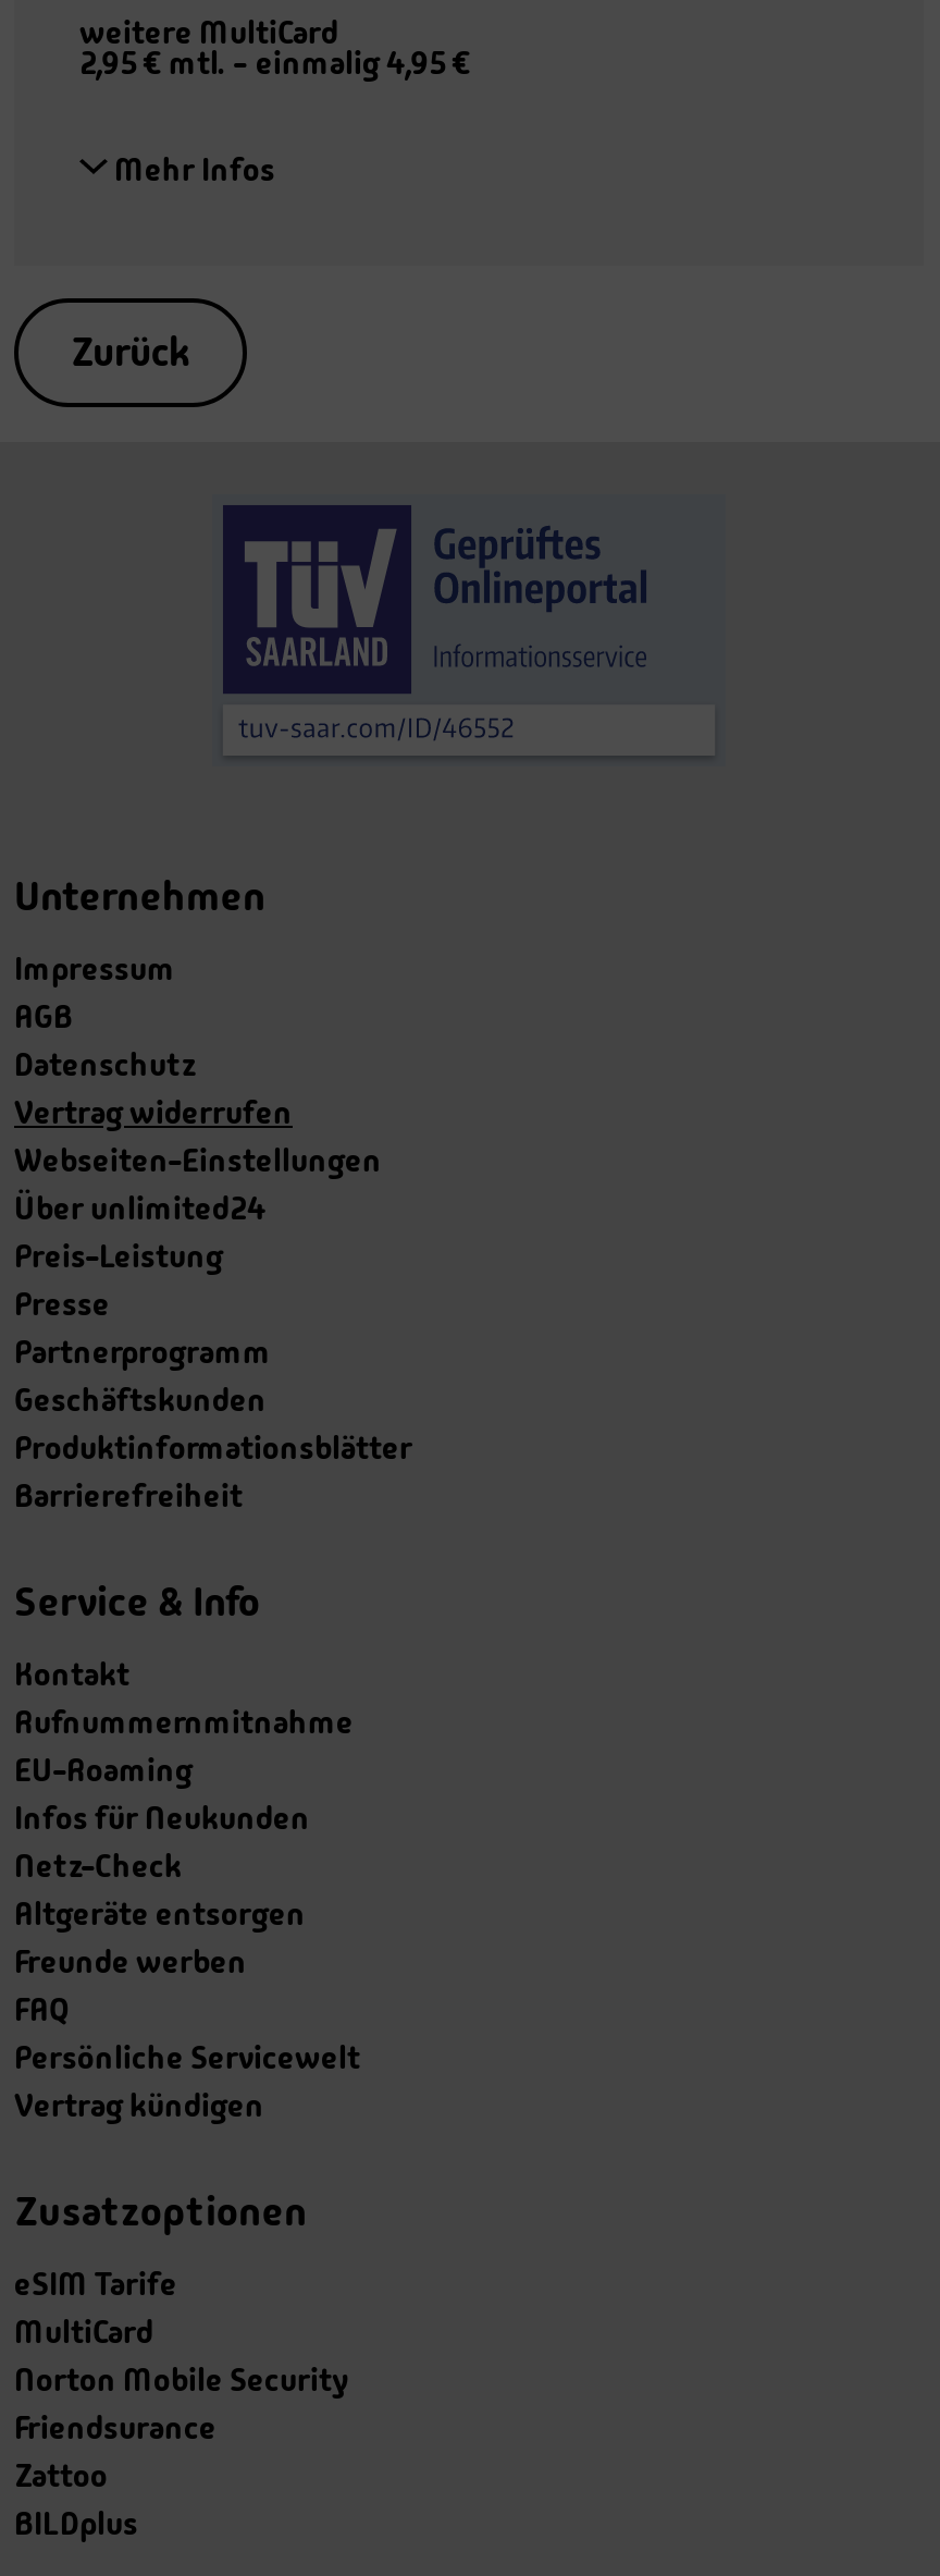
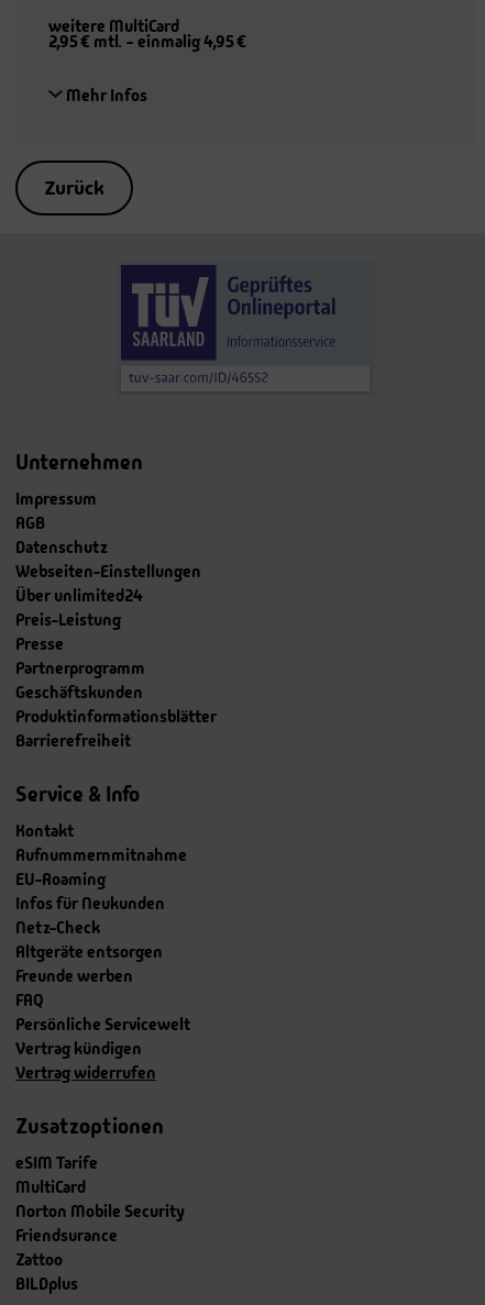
moved [14,1091,293,1134] -> [15,1062,156,1084]: Vertrag widerrufen
moved [14,1139,412,2127] -> [15,561,217,1060]: Webseiten-Einstellungen | Über unlimited24 | Preis-Leistung | ... | Persönliche Servicewelt | Vertrag kündigen

